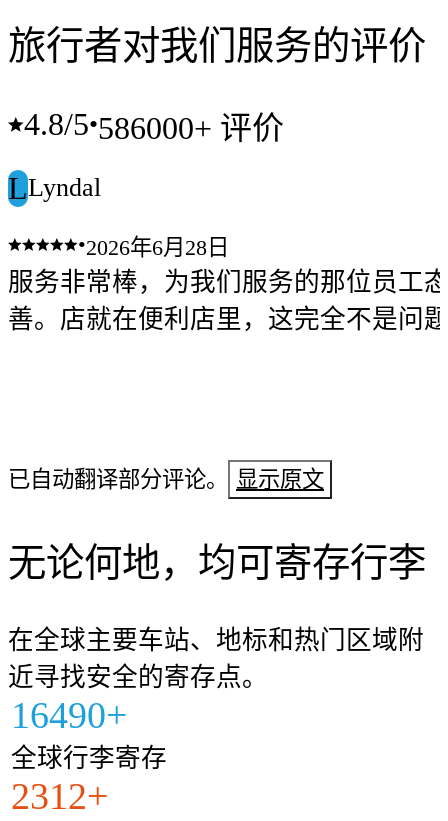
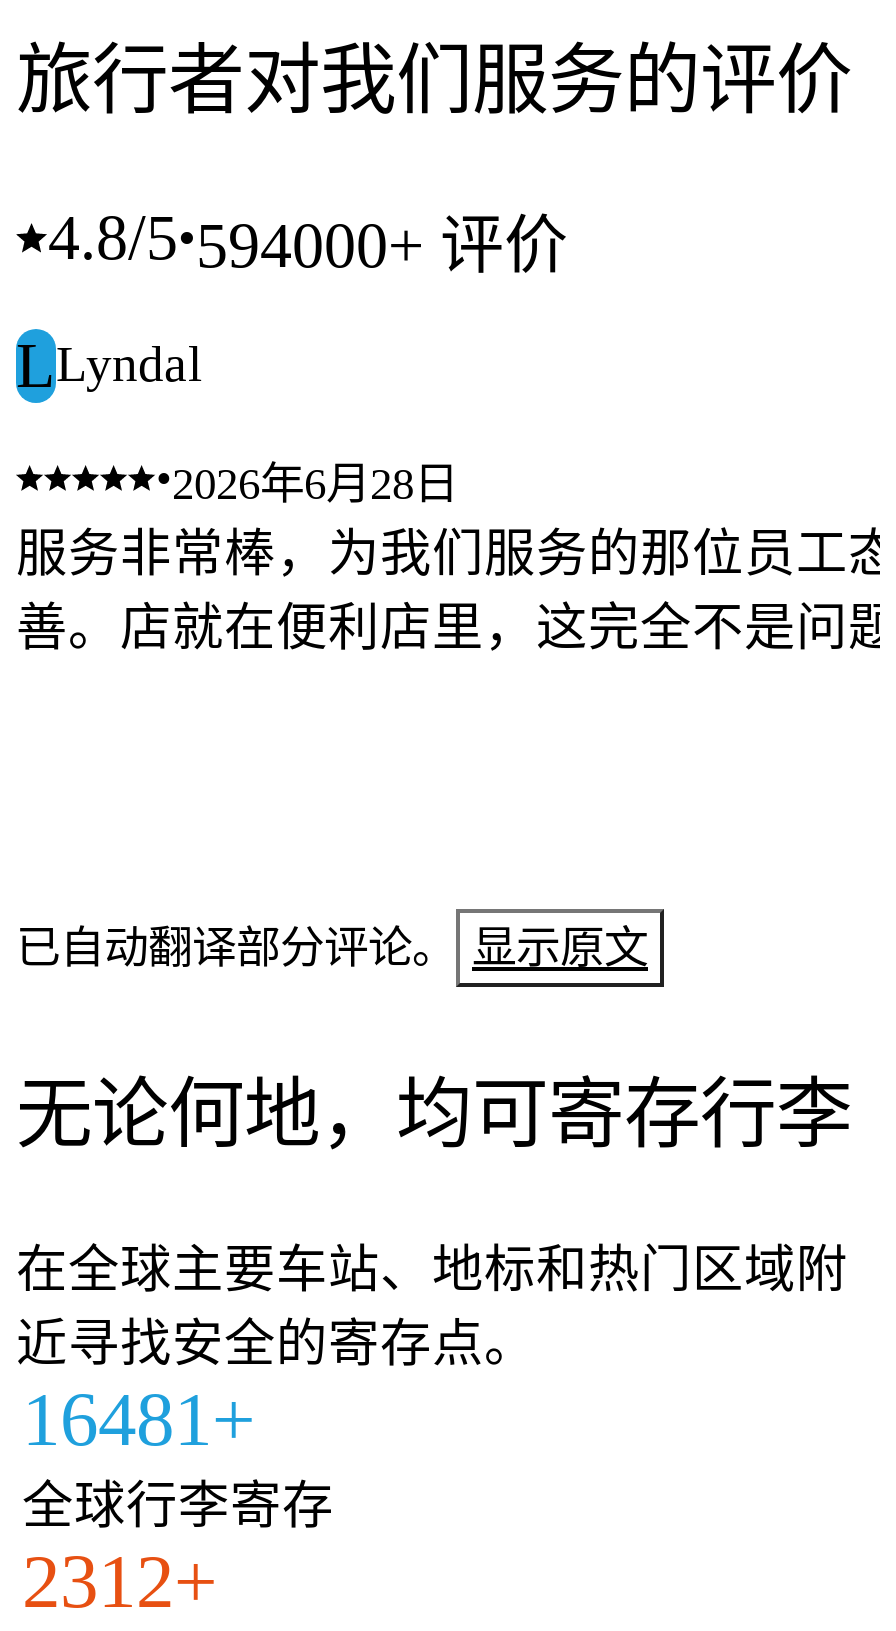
[24,106,284,146] 4.8/5•586000+ 评价 -> [48,202,568,281] 4.8/5•594000+ 评价
[11,694,127,736] 16490+ -> [22,1377,254,1461] 16481+

